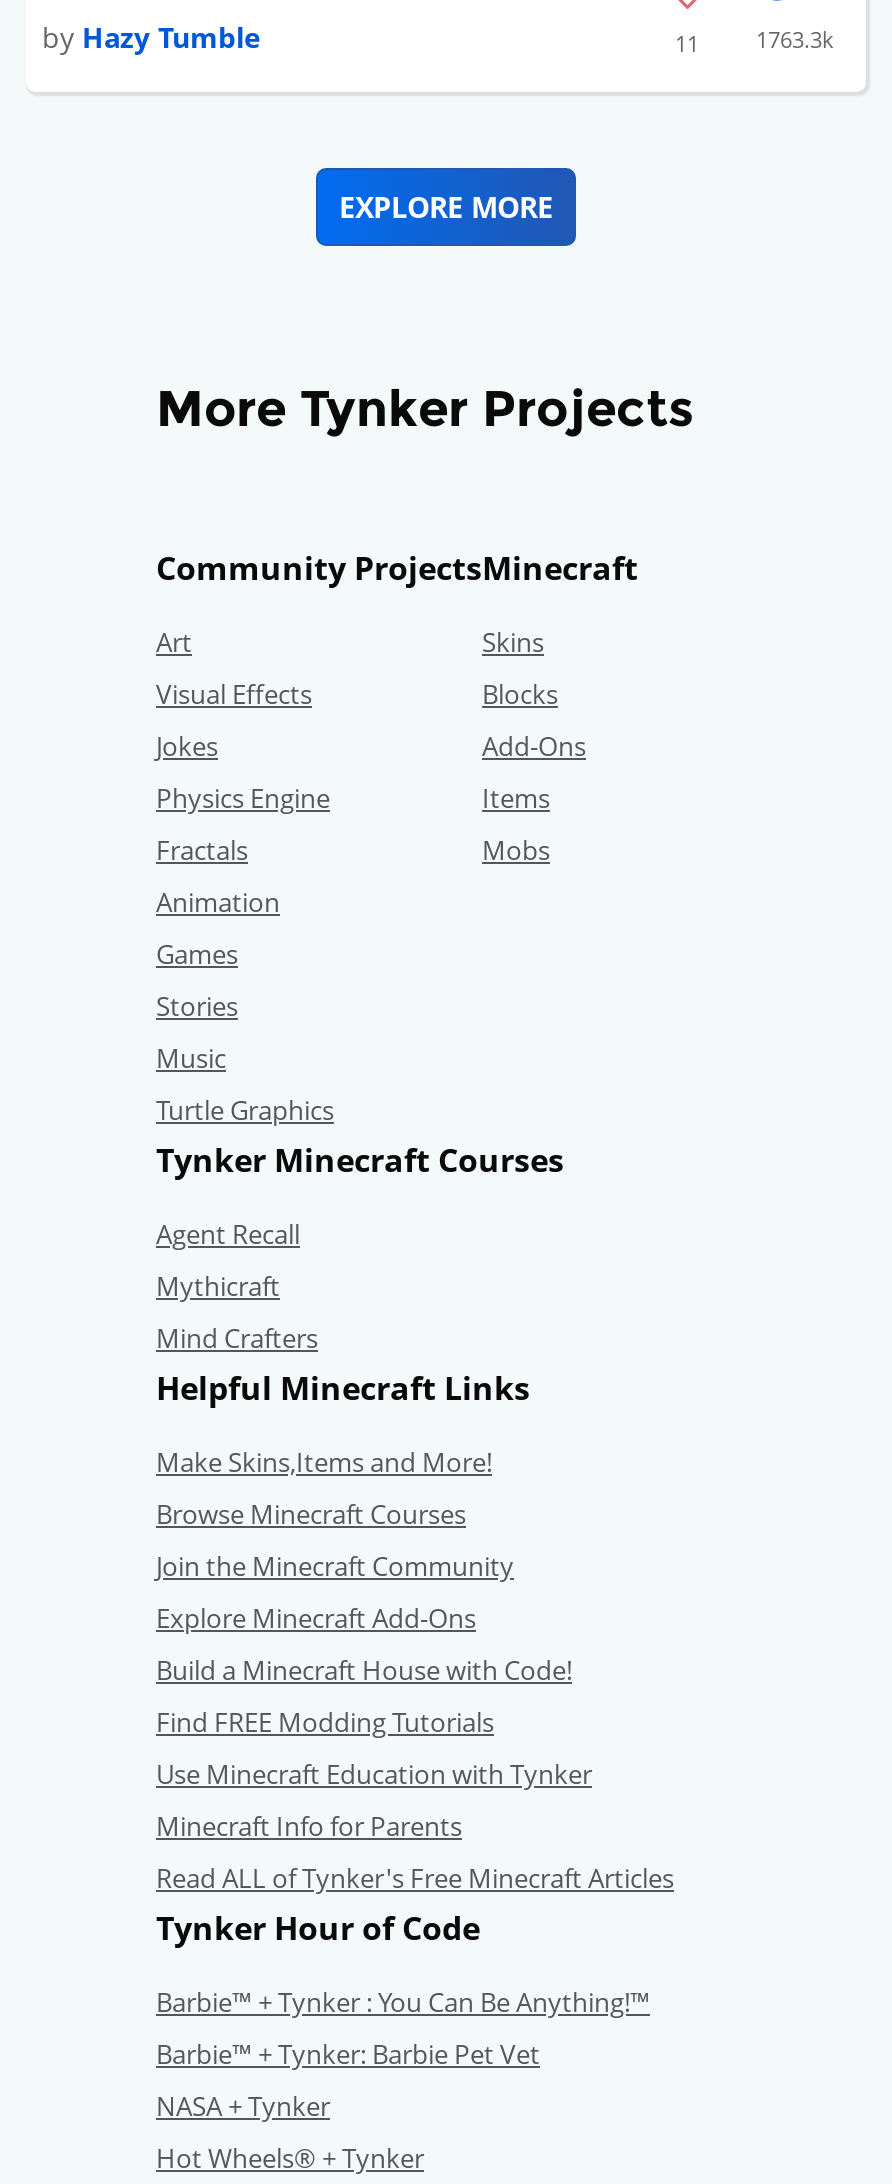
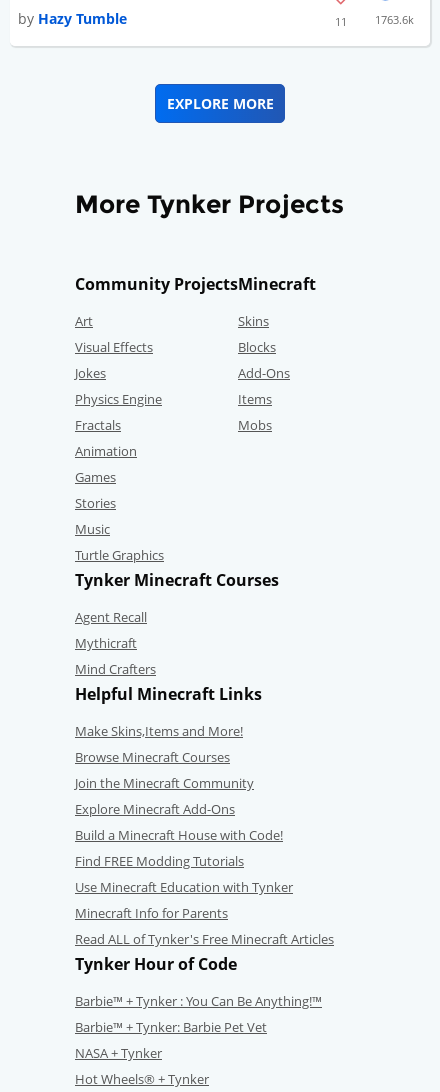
[675,23,834,57] 11 1763.3k -> [334,12,414,29] 11 1763.6k

